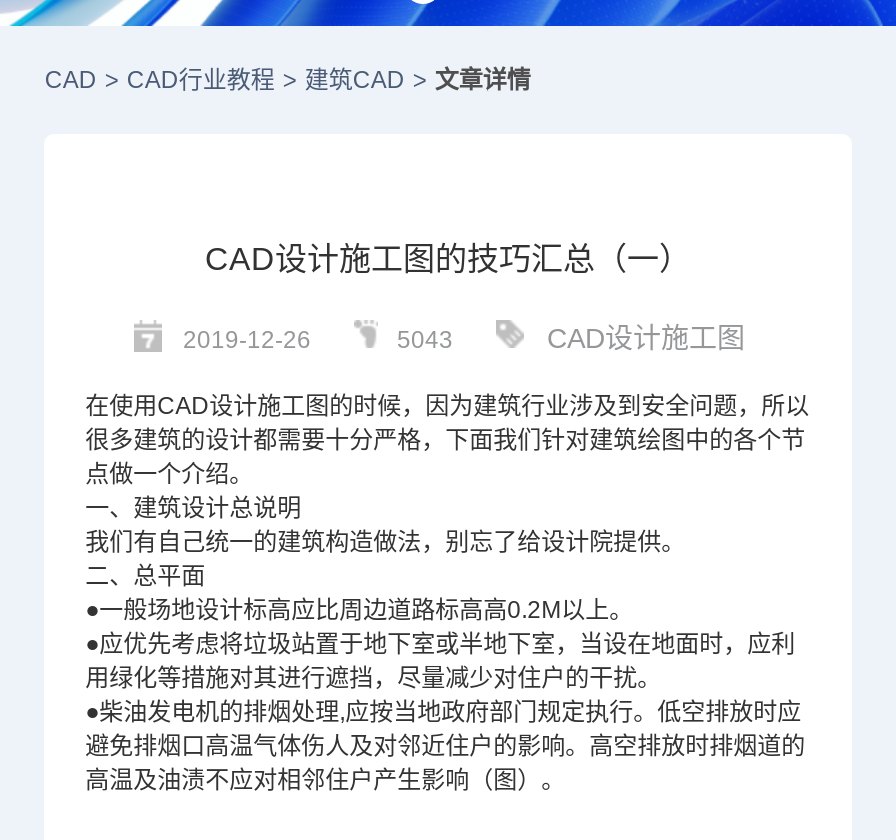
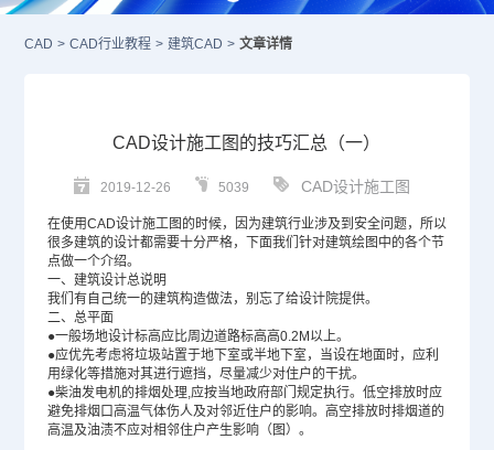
[397,327,453,355] 5043 -> [219,180,250,196] 5039

